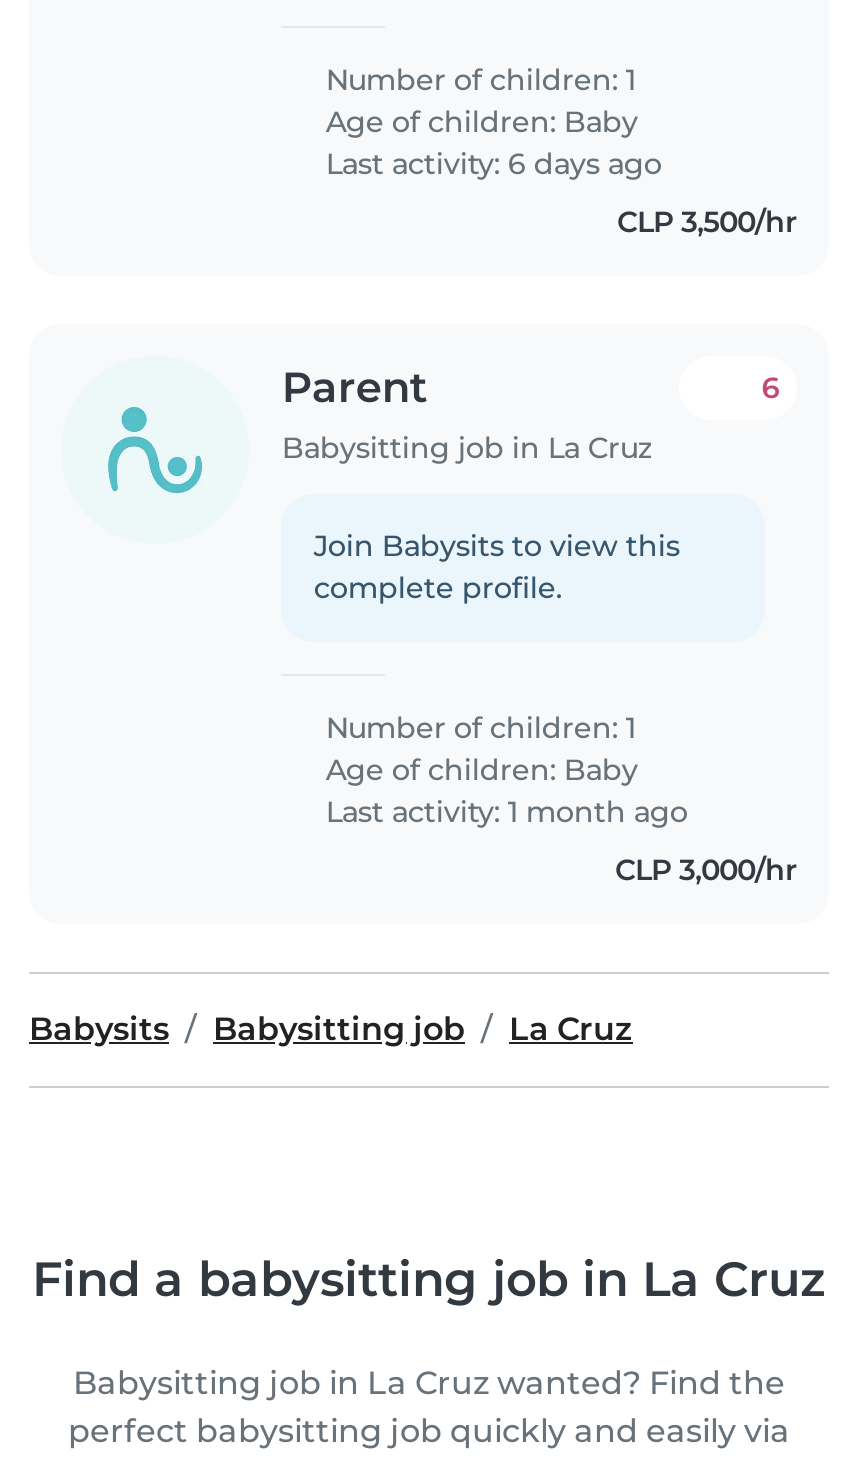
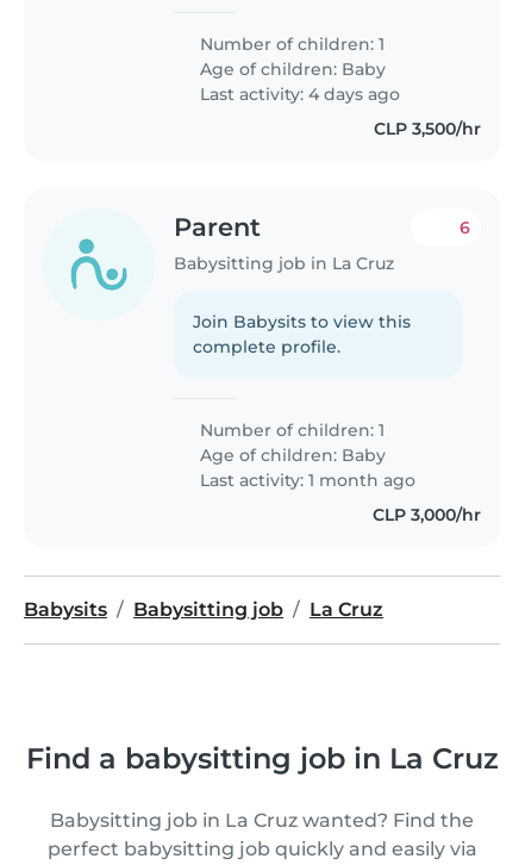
[318,145,662,181] Last activity: 6 days ago -> [196,83,400,104] Last activity: 4 days ago

